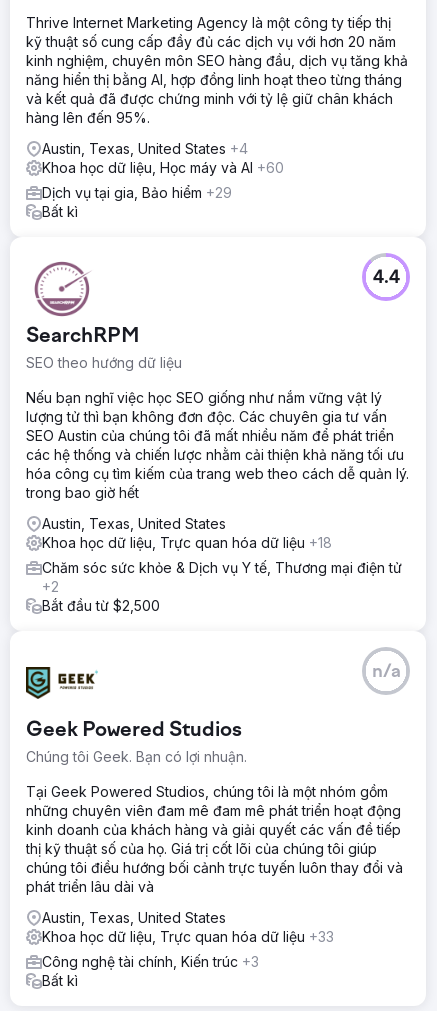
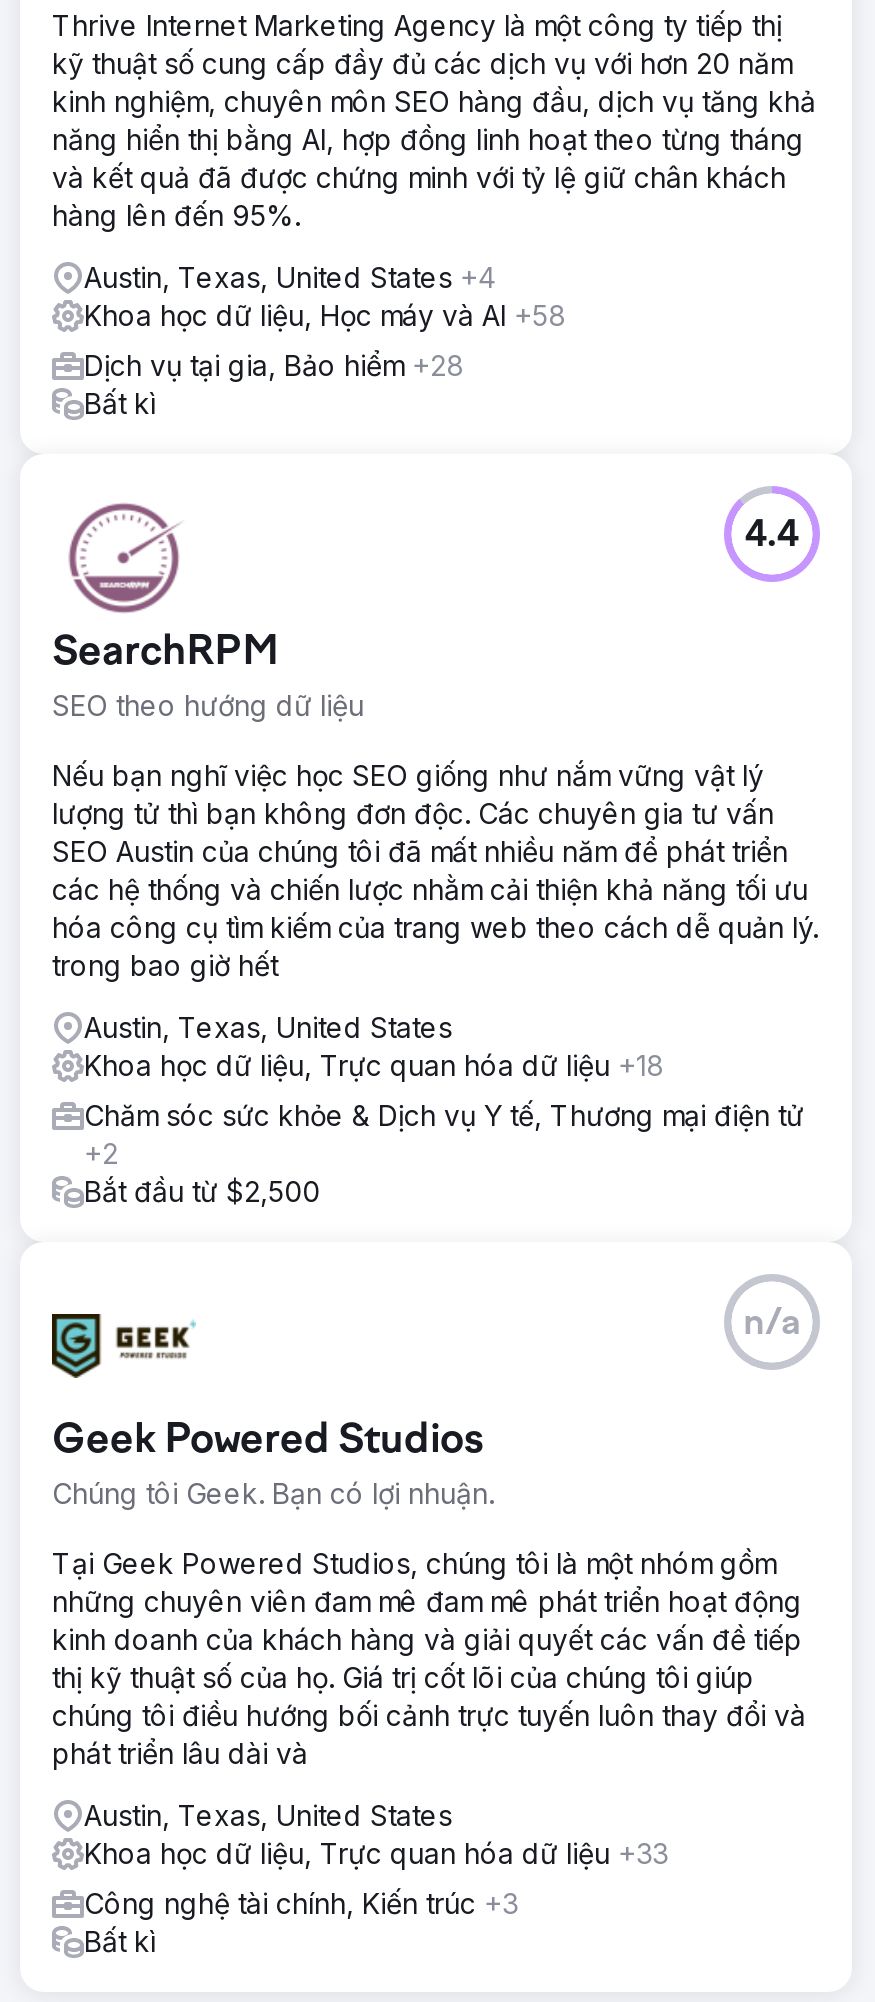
[42,159,284,176] Khoa học dữ liệu, Học máy và AI +60 -> [84,298,566,332] Khoa học dữ liệu, Học máy và AI +58
[42,184,232,201] Dịch vụ tại gia, Bảo hiểm +29 -> [84,348,464,382] Dịch vụ tại gia, Bảo hiểm +28

